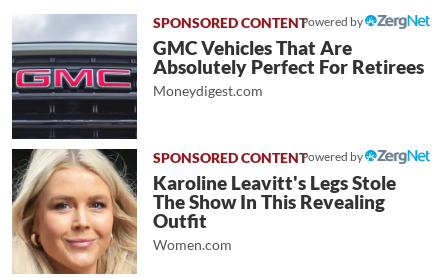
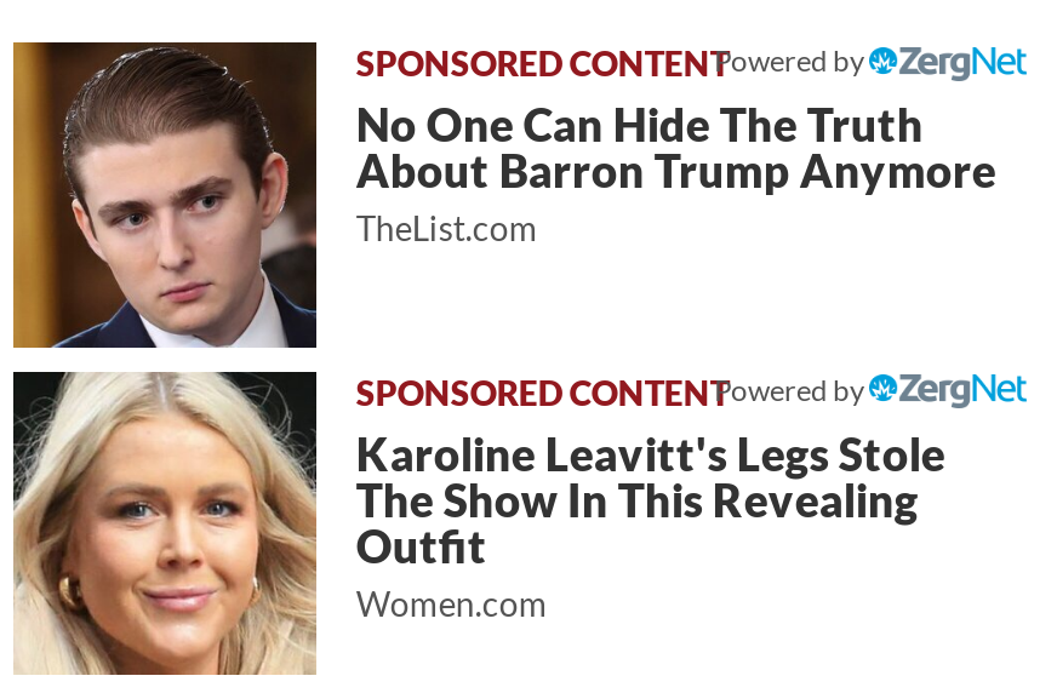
[11,13,424,140] [image] | GMC Vehicles That Are | Absolutely Perfect For Retirees | Moneydigest.com -> [11,40,996,350] [image] | No One Can Hide The Truth | About Barron Trump Anymore | TheList.com

